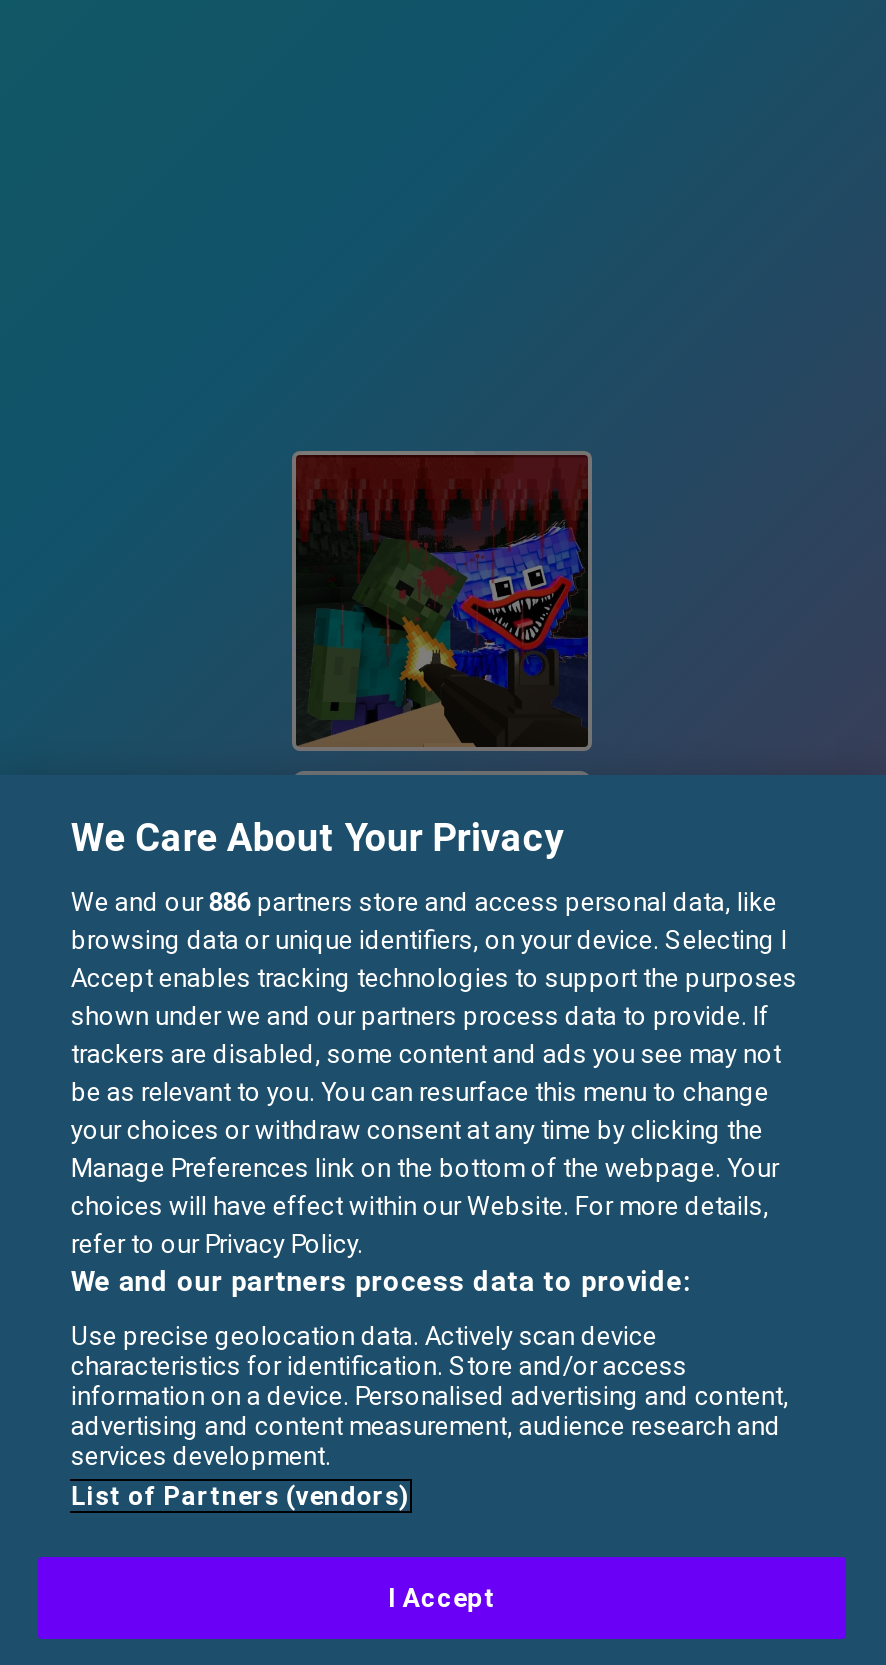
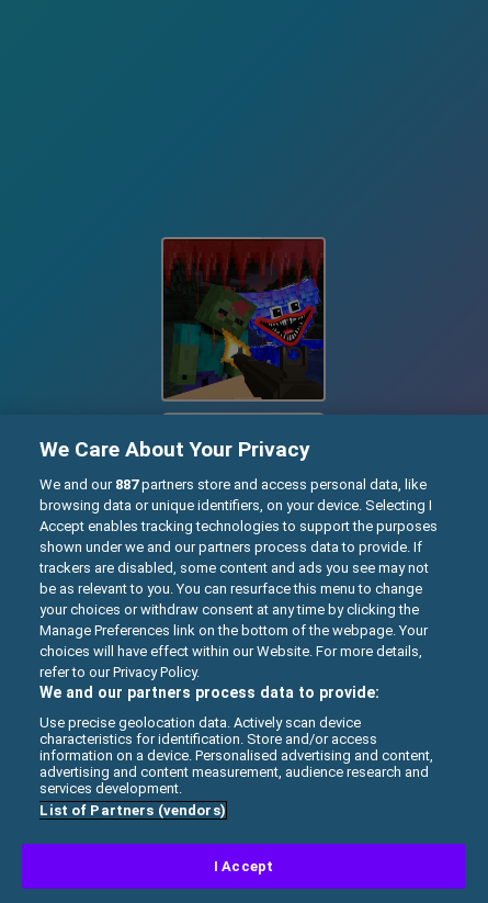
[71,887,777,917] We and our 886 partners store and access personal data, like -> [40,476,427,493] We and our 887 partners store and access personal data, like

